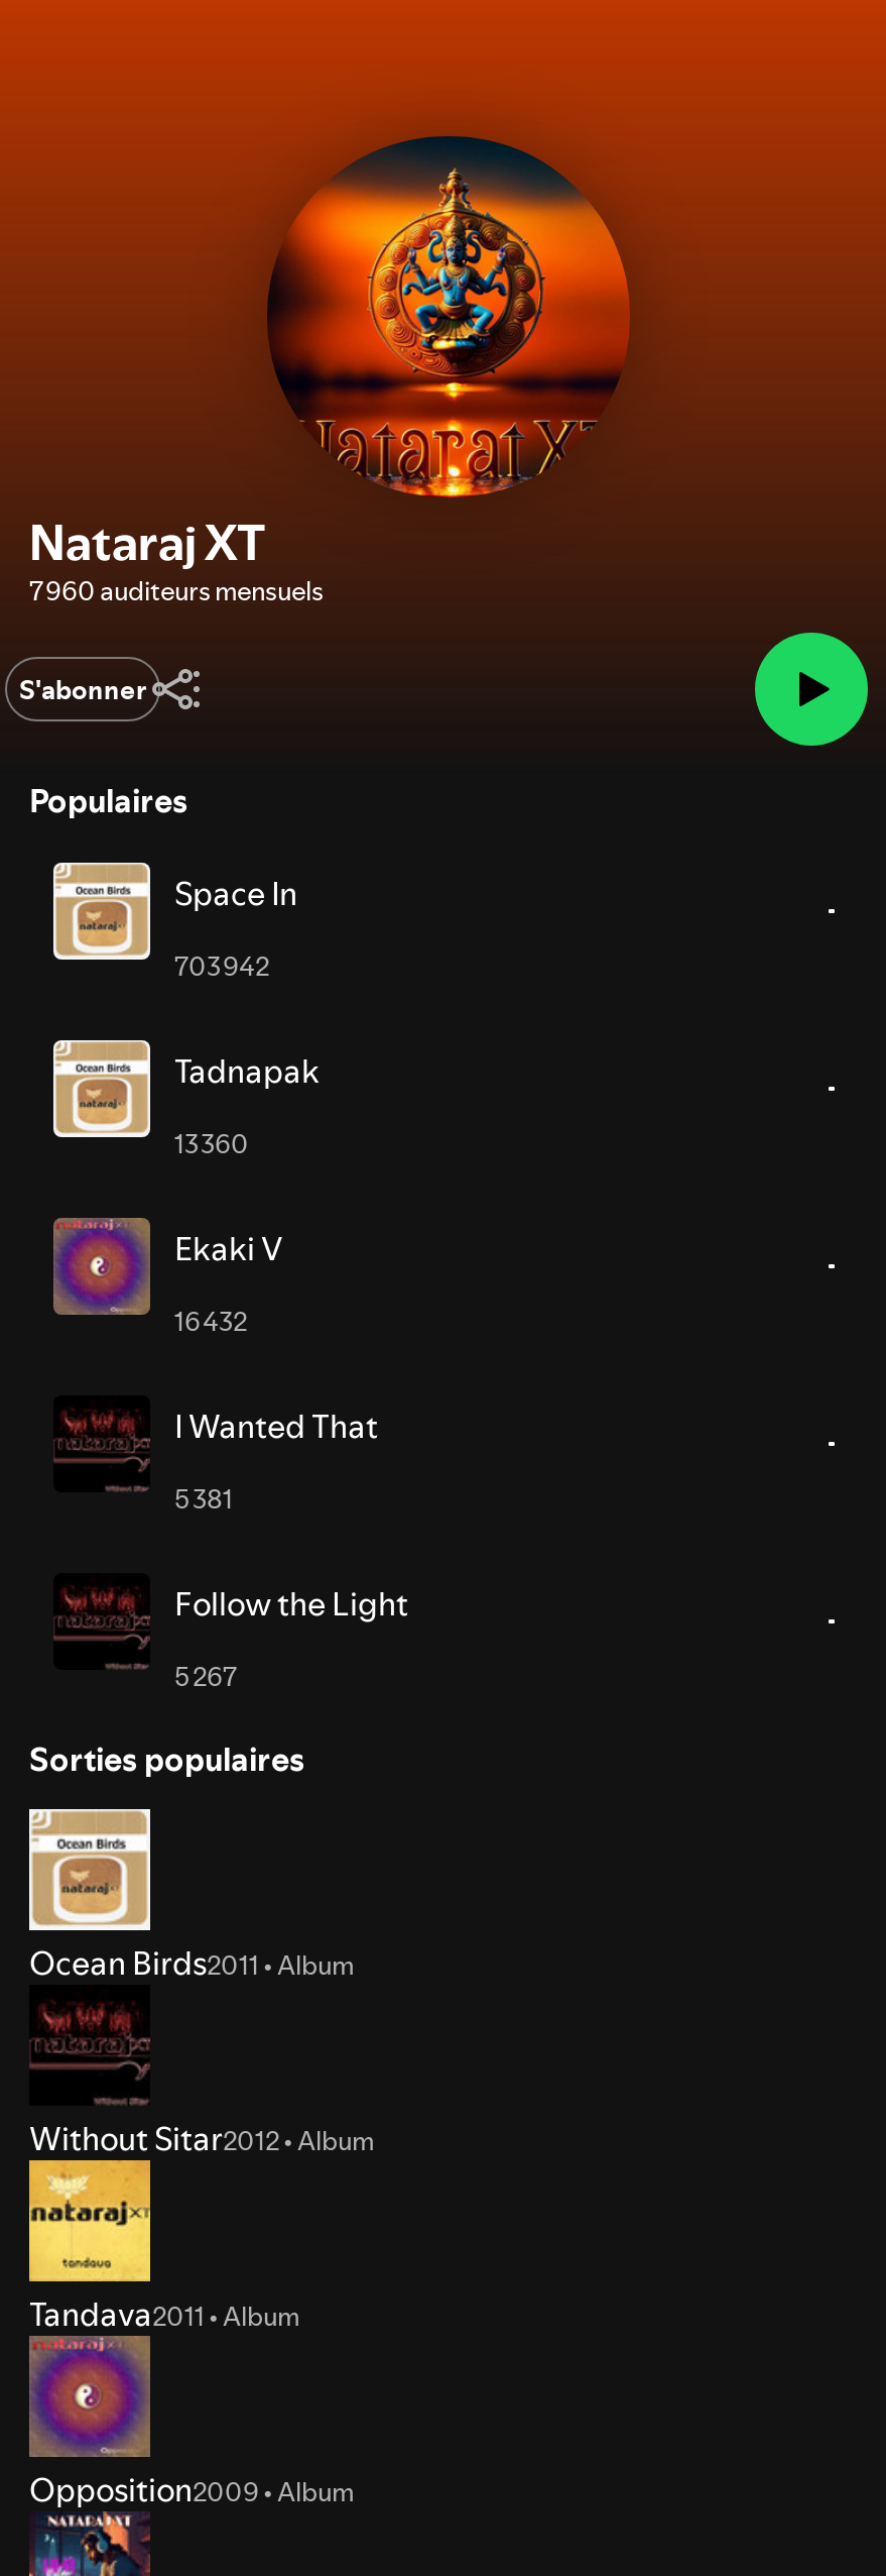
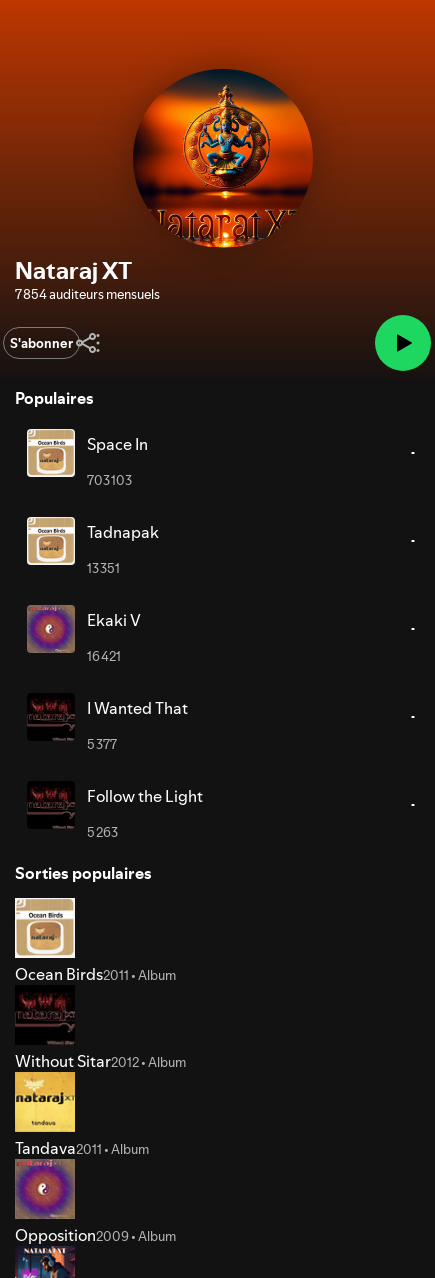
[29,573,324,609] 7 960 auditeurs mensuels -> [15,285,160,303] 7 854 auditeurs mensuels
[174,948,269,984] 703 942 -> [87,471,132,489] 703 103
[174,1125,249,1162] 13 360 -> [87,559,120,577] 13 351
[174,1303,247,1339] 16 432 -> [87,647,121,665] 16 421
[174,1481,233,1517] 5 381 -> [87,735,117,753] 5 377
[174,1658,237,1695] 5 267 -> [87,823,118,841] 5 263

